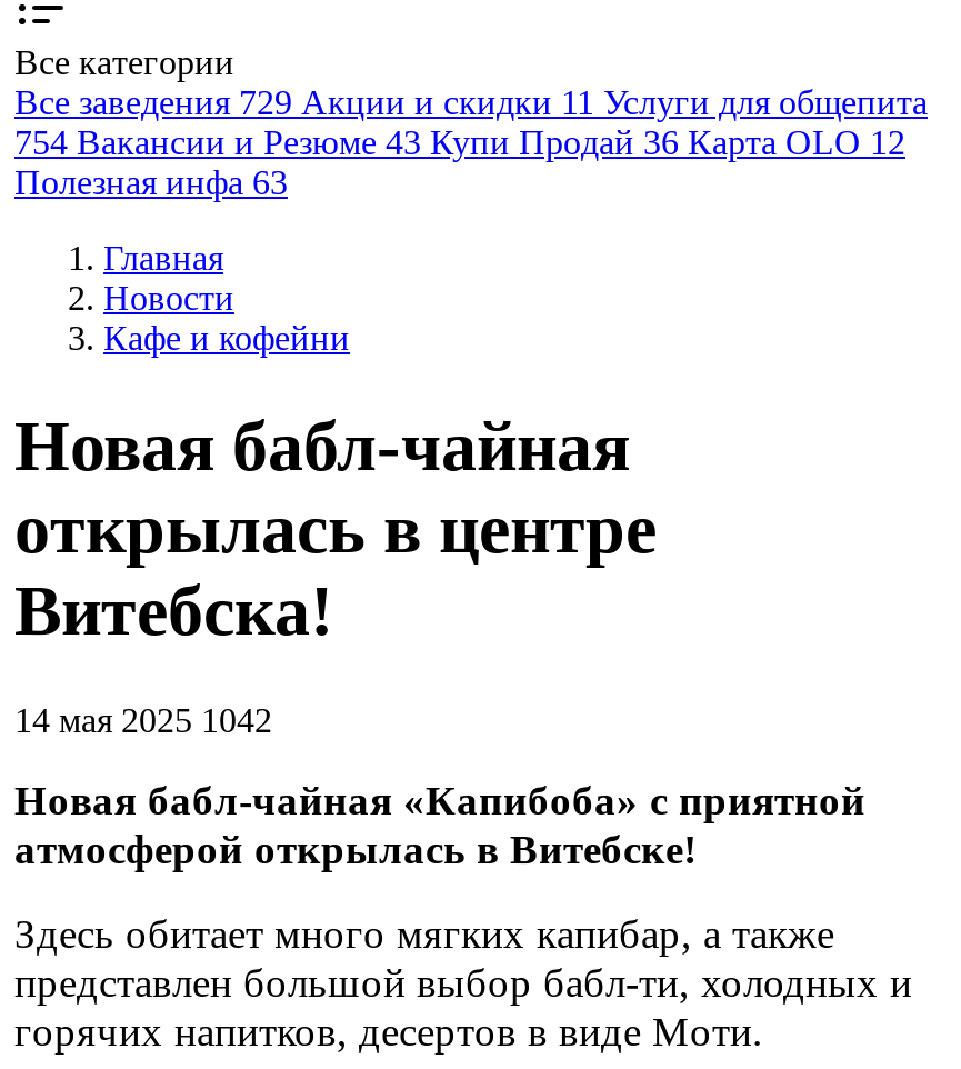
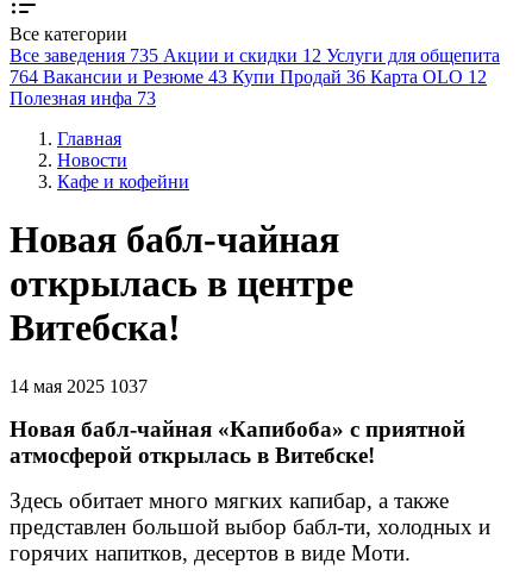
[14,83,928,121] Все заведения 729 Акции и скидки 11 Услуги для общепита -> [10,45,500,65] Все заведения 735 Акции и скидки 12 Услуги для общепита
[14,123,905,161] 754 Вакансии и Резюме 43 Купи Продай 36 Карта OLO 12 -> [10,67,487,87] 764 Вакансии и Резюме 43 Купи Продай 36 Карта OLO 12
[14,163,288,201] Полезная инфа 63 -> [10,88,156,108] Полезная инфа 73
[14,701,272,739] 14 мая 2025 1042 -> [10,376,148,396] 14 мая 2025 1037

